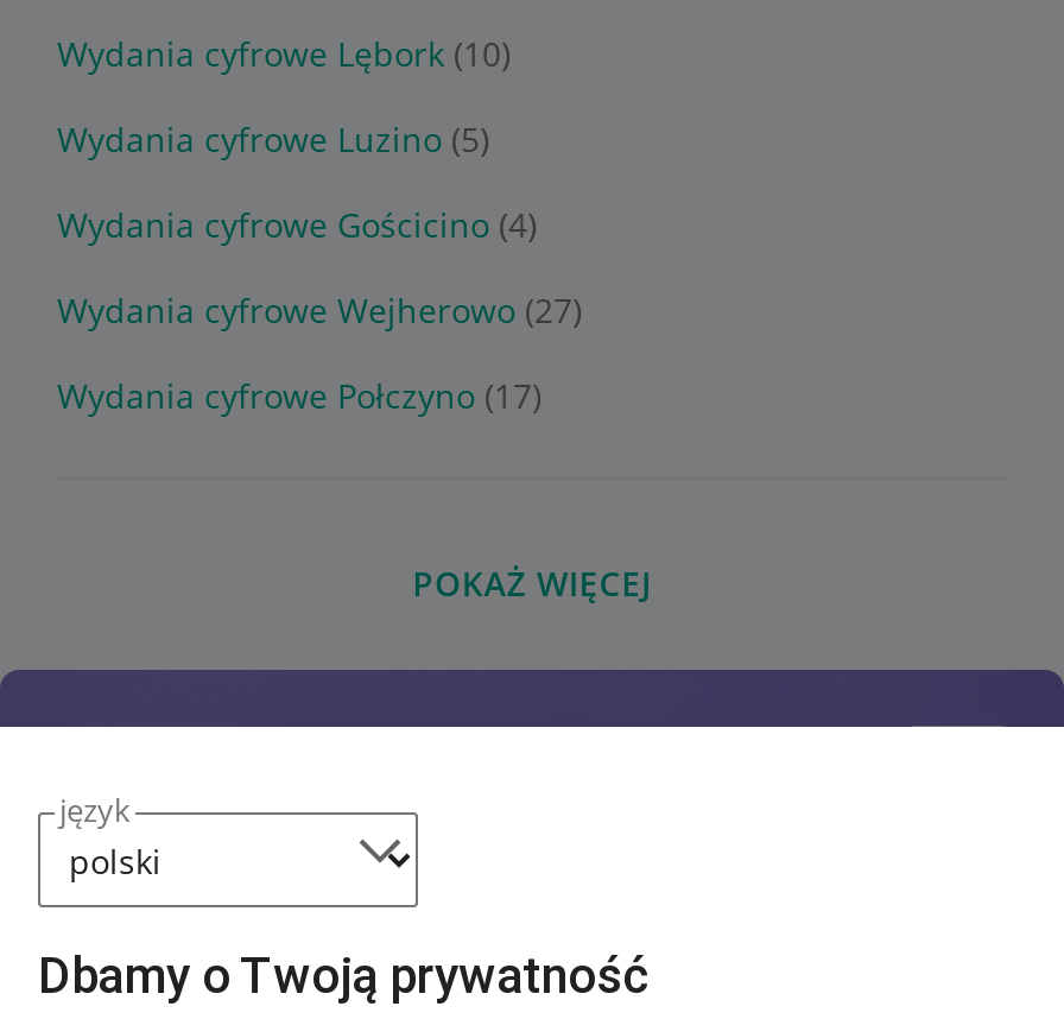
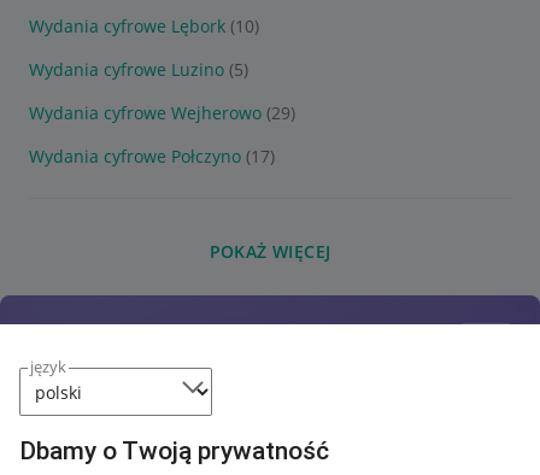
[57,202,582,333] Wydania cyfrowe Gościcino (4) | Wydania cyfrowe Wejherowo (27) -> [29,101,295,124] Wydania cyfrowe Wejherowo (29)

